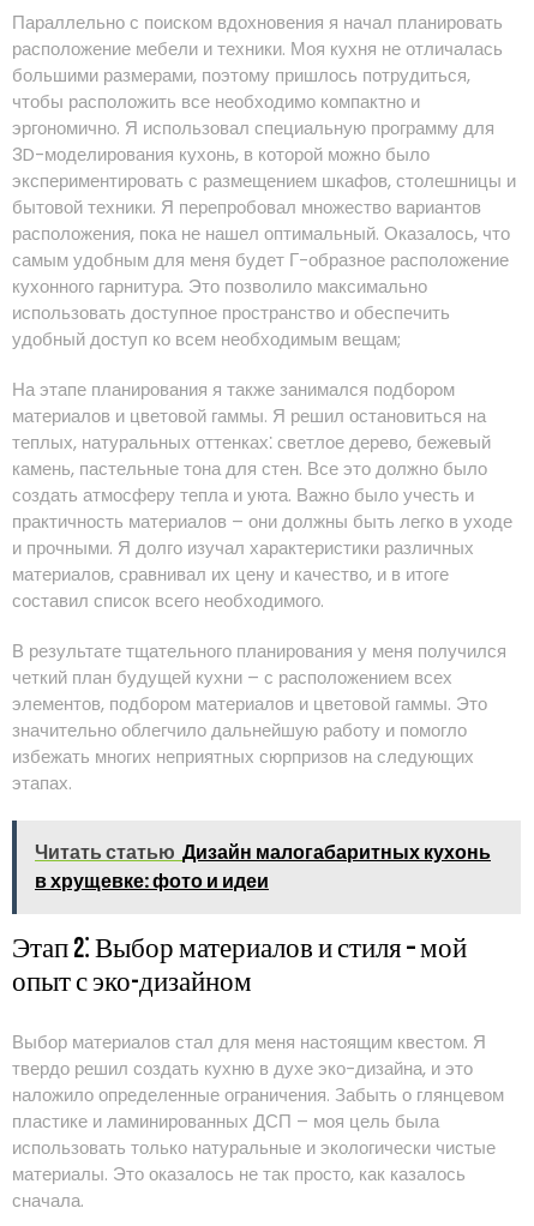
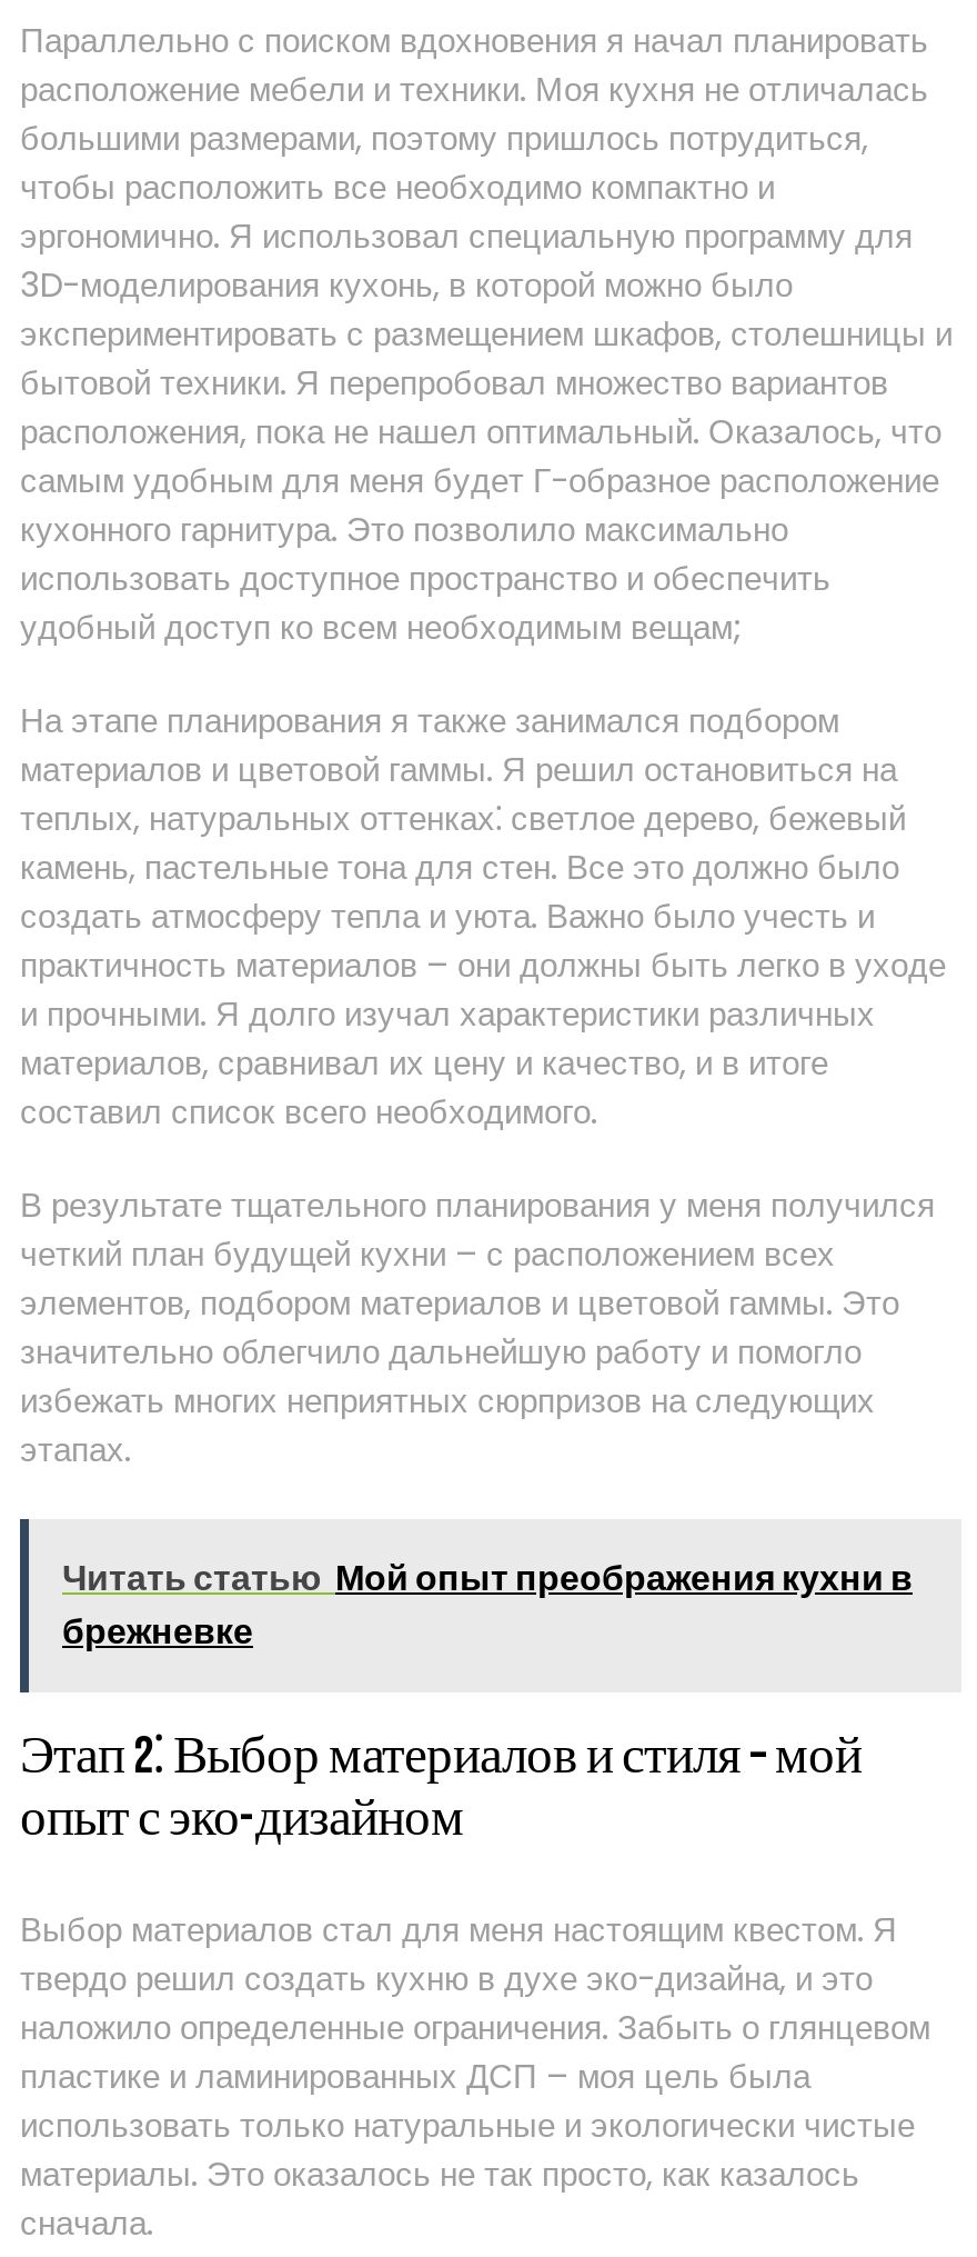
[35,839,491,896] Читать статью Дизайн малогабаритных кухонь | в хрущевке: фото и идеи -> [62,1554,913,1658] Читать статью Мой опыт преображения кухни в | брежневке

